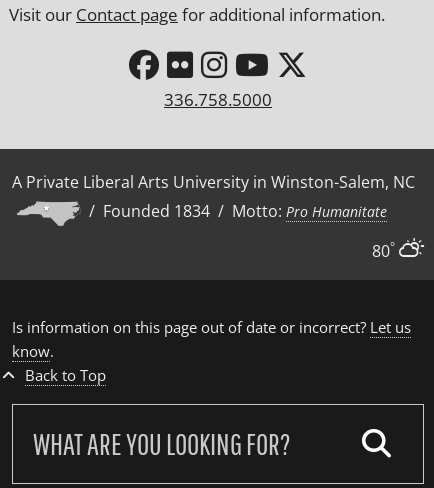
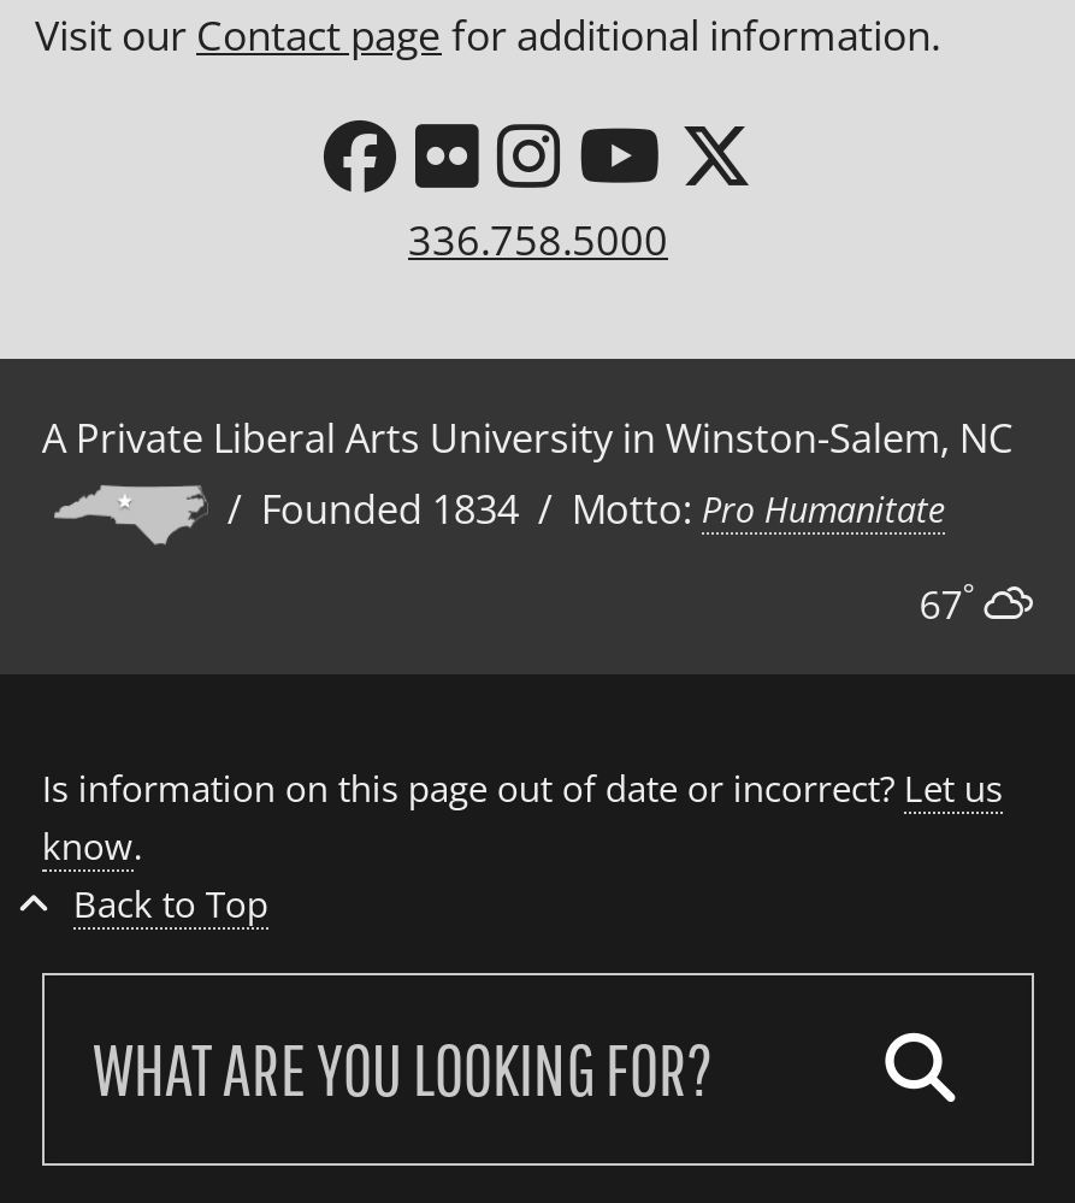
[372,238,395,262] 80° -> [919,572,974,630] 67°

